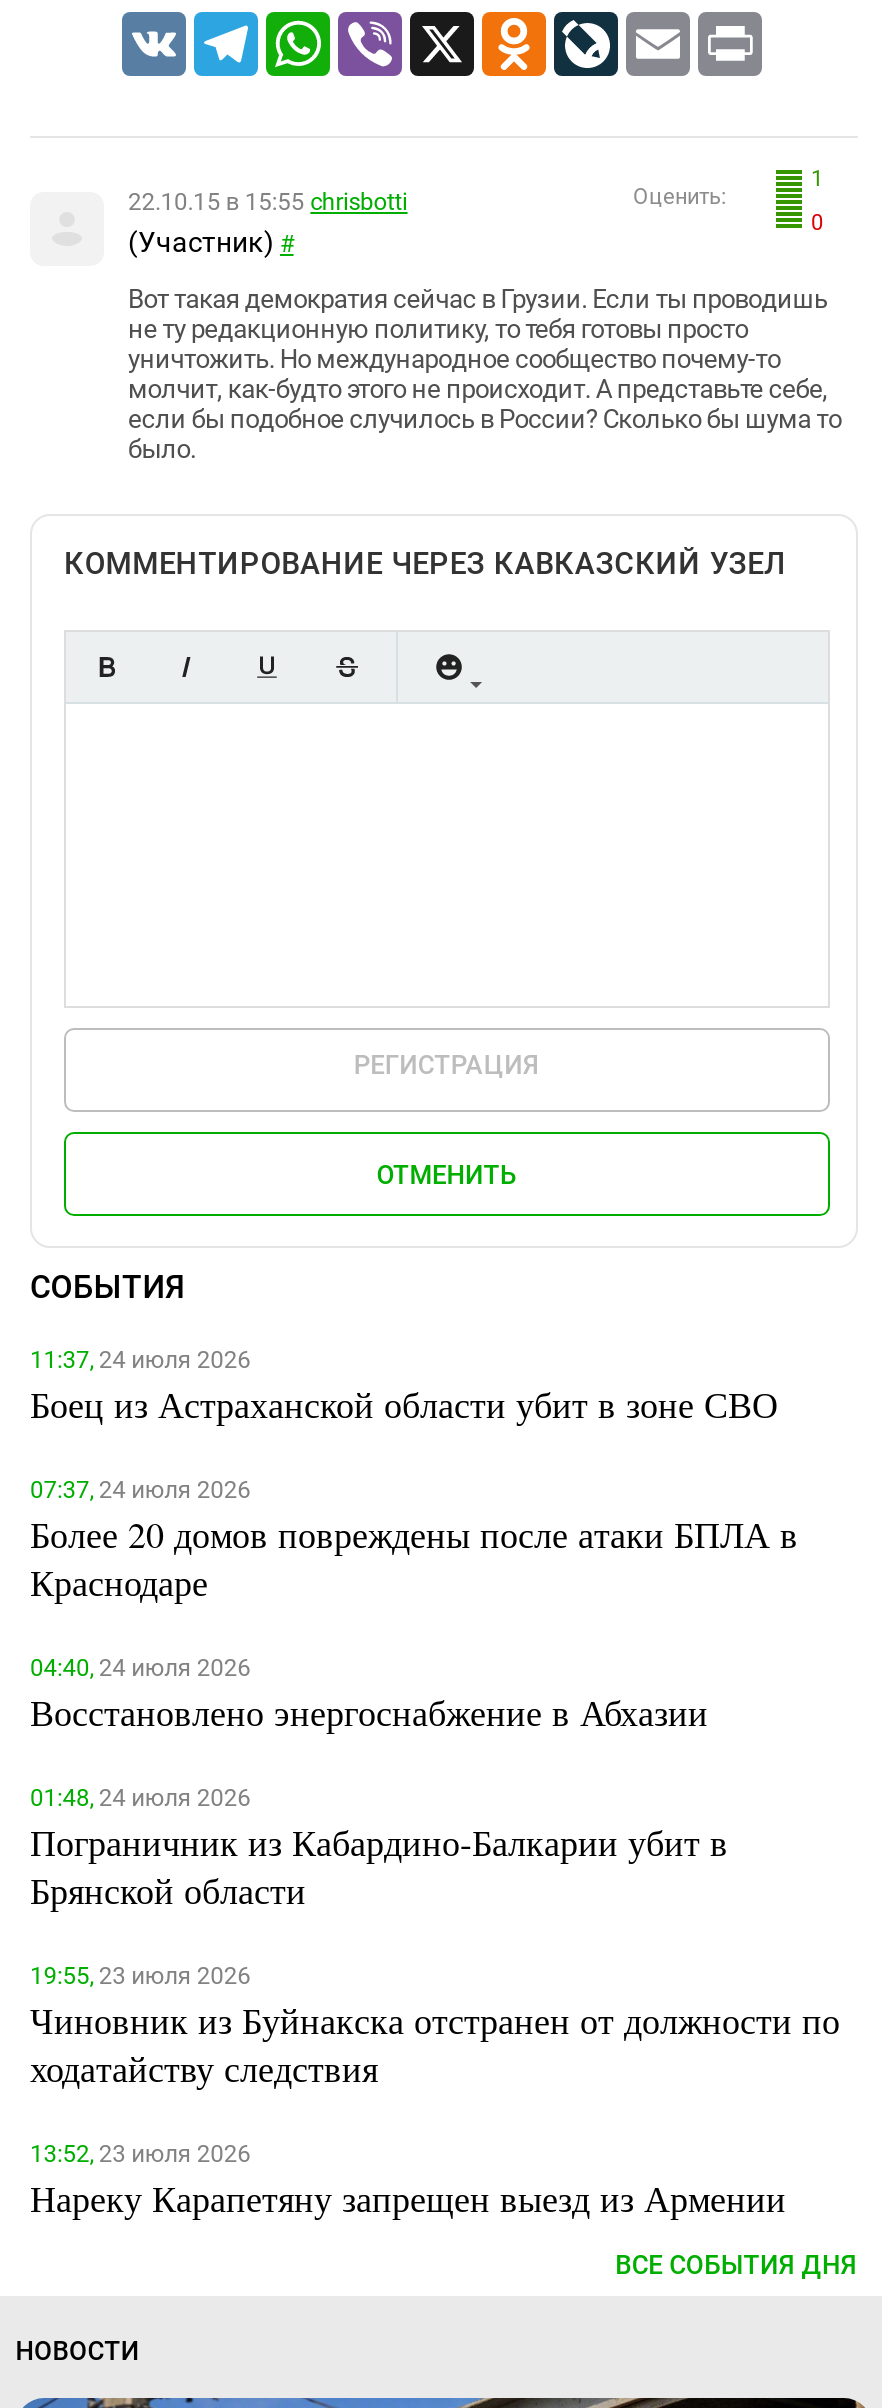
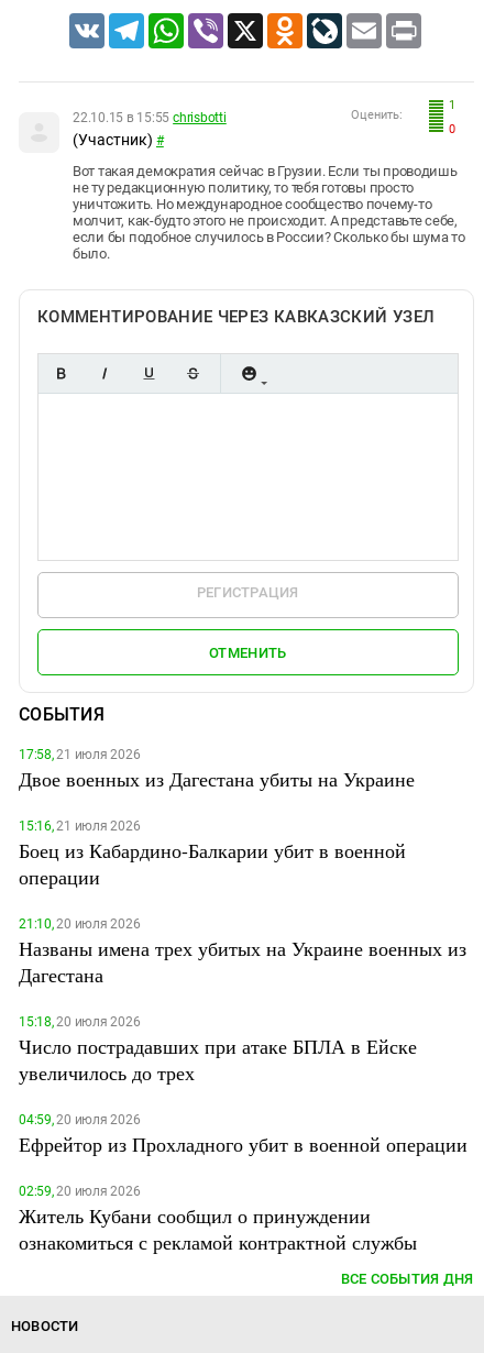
[30,1346,778,1428] 11:37, 24 июля 2026 | Боец из Астраханской области убит в зоне СВО -> [19,747,415,792] 17:58, 21 июля 2026 | Двое военных из Дагестана убиты на Украине
[30,1476,798,1606] 07:37, 24 июля 2026 | Более 20 домов повреждены после атаки БПЛА в | Краснодаре -> [19,818,406,890] 15:16, 21 июля 2026 | Боец из Кабардино-Балкарии убит в военной | операции
[30,1654,708,1736] 04:40, 24 июля 2026 | Восстановлено энергоснабжение в Абхазии -> [19,916,466,988] 21:10, 20 июля 2026 | Названы имена трех убитых на Украине военных из | Дагестана
[30,1784,728,1914] 01:48, 24 июля 2026 | Пограничник из Кабардино-Балкарии убит в | Брянской области -> [19,1014,417,1086] 15:18, 20 июля 2026 | Число пострадавших при атаке БПЛА в Ейске | увеличилось до трех
[30,1962,840,2092] 19:55, 23 июля 2026 | Чиновник из Буйнакска отстранен от должности по | ходатайству следствия -> [19,1112,468,1157] 04:59, 20 июля 2026 | Ефрейтор из Прохладного убит в военной операции
[30,2140,786,2222] 13:52, 23 июля 2026 | Нареку Карапетяну запрещен выезд из Армении -> [19,1184,417,1255] 02:59, 20 июля 2026 | Житель Кубани сообщил о принуждении | ознакомиться с рекламой контрактной службы

